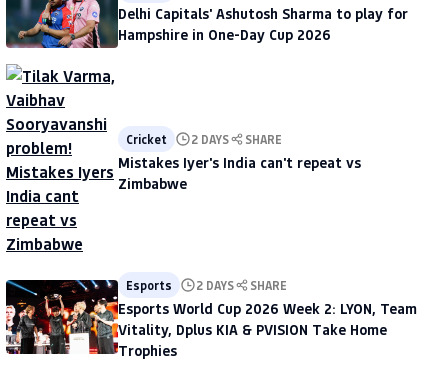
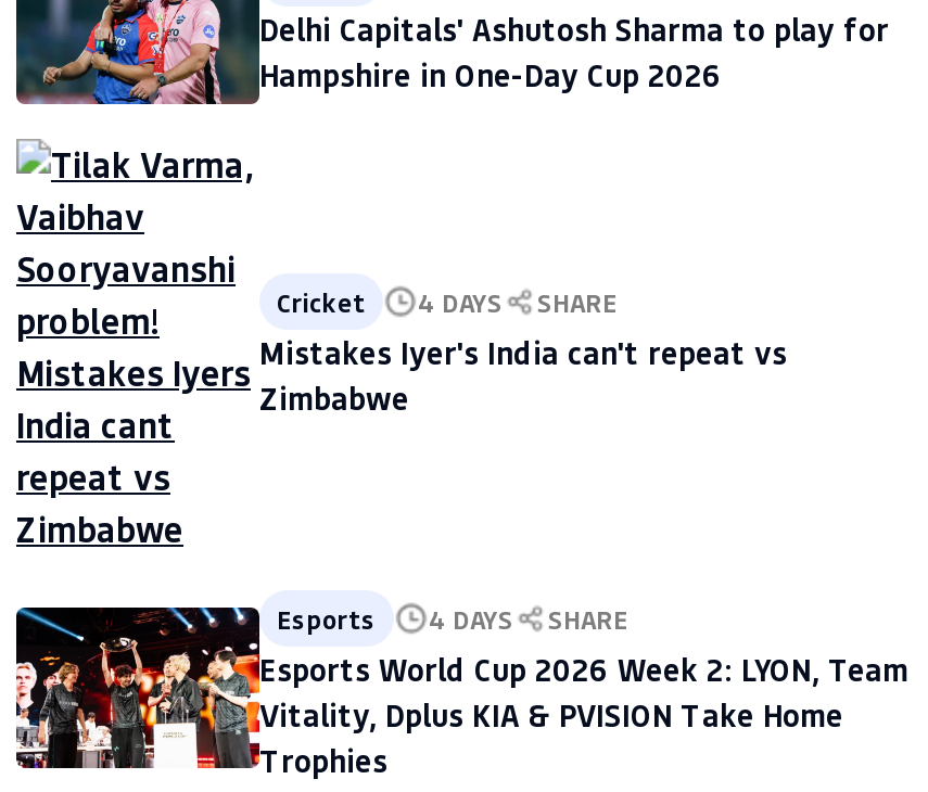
[126,131,282,147] Cricket 2 DAYS SHARE -> [277,285,618,320] Cricket 4 DAYS SHARE
[126,277,287,293] Esports 2 DAYS SHARE -> [277,602,628,637] Esports 4 DAYS SHARE

